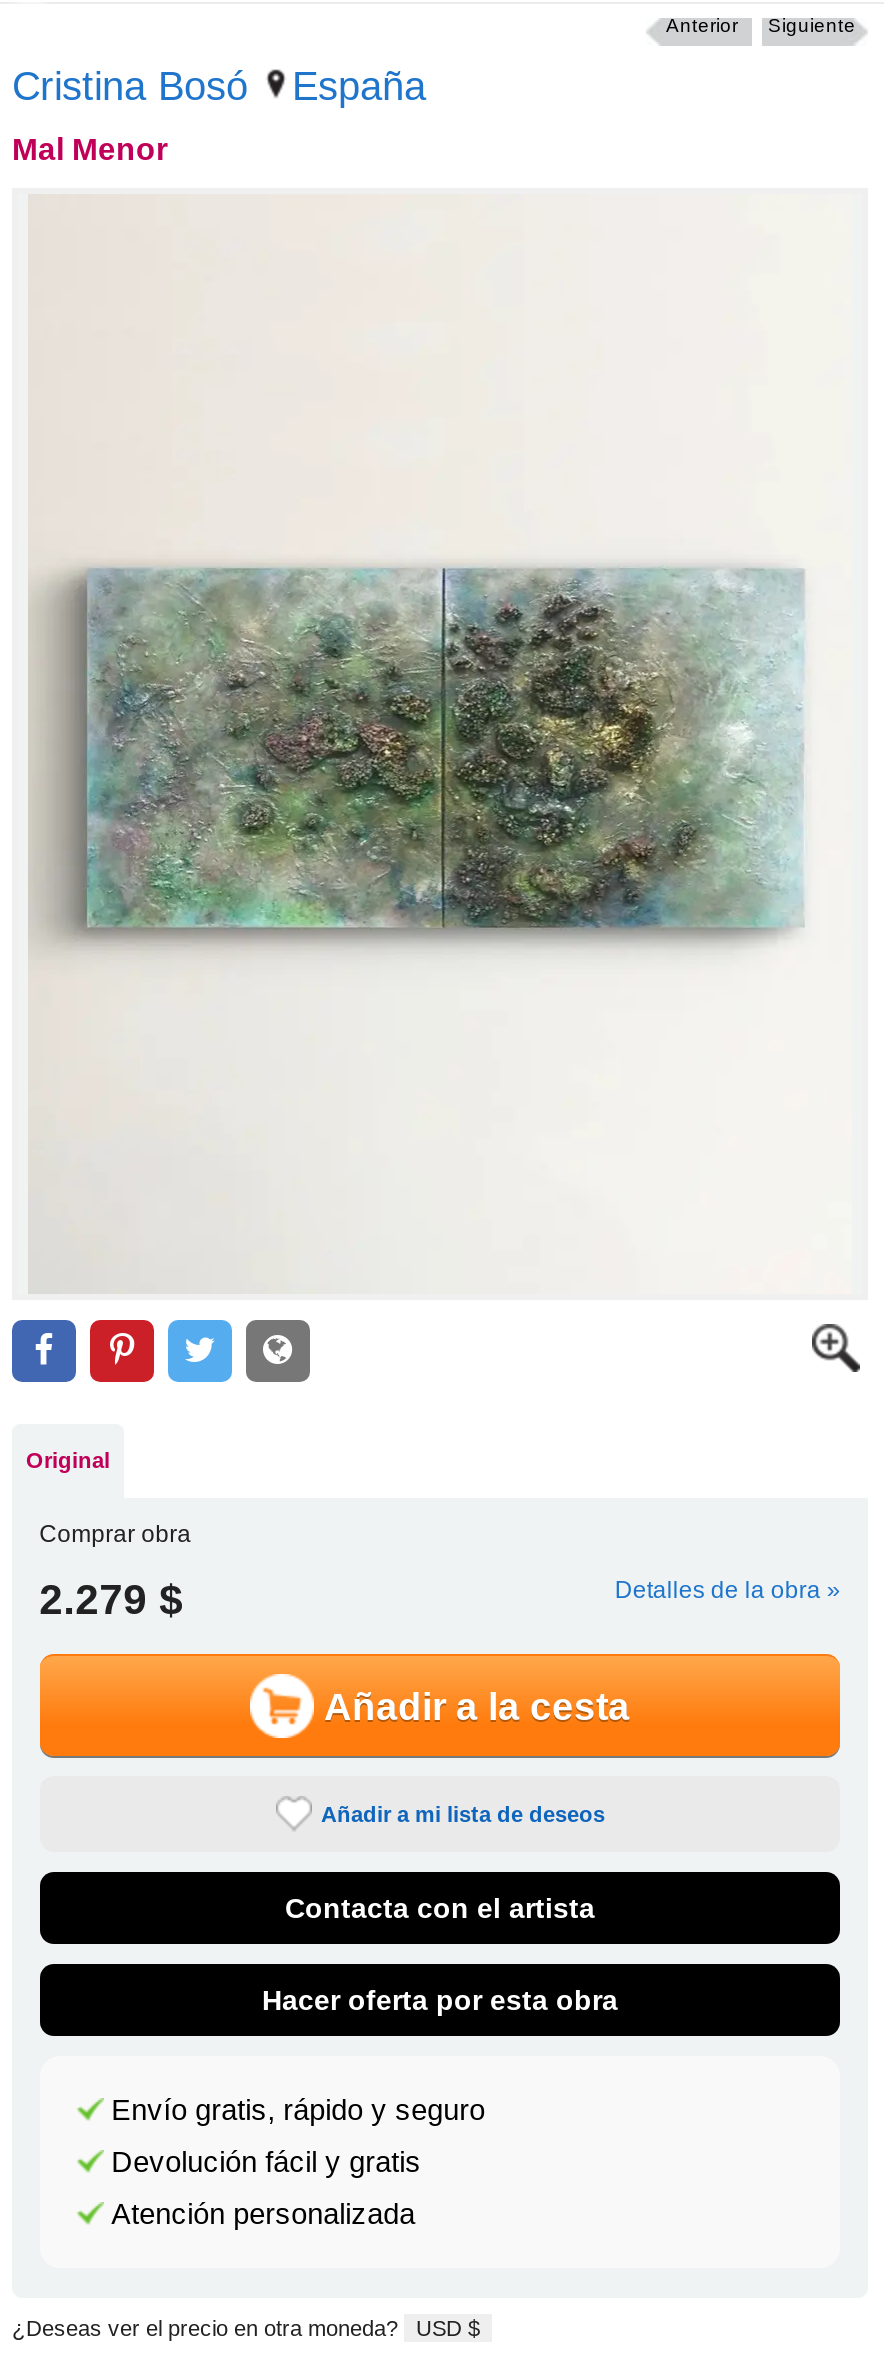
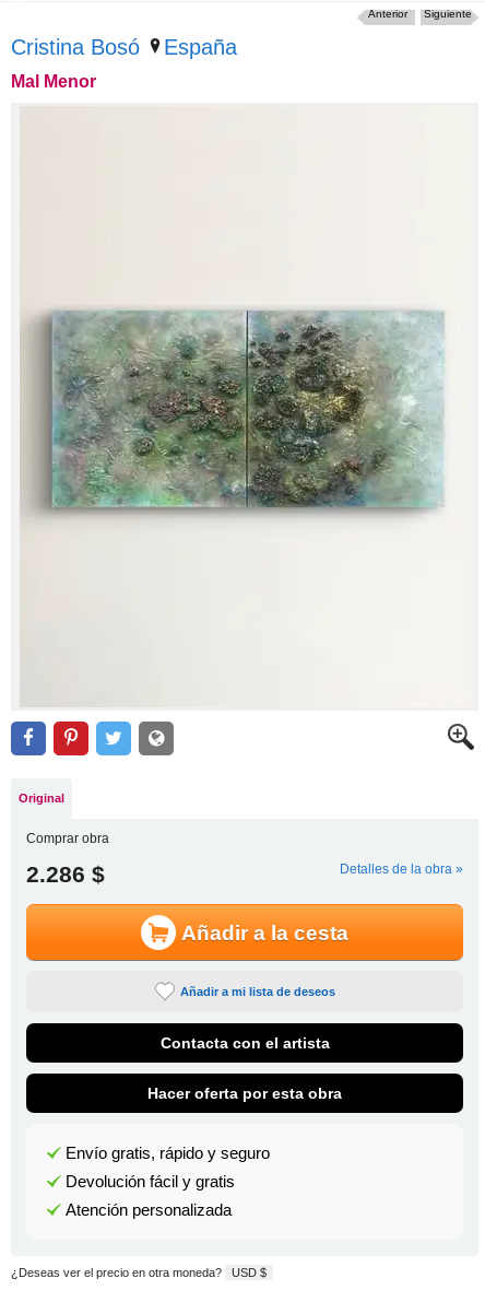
[39,1576,183,1622] 2.279 $ -> [26,862,104,887] 2.286 $

